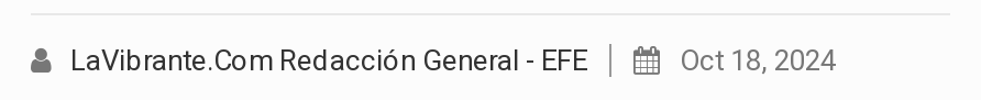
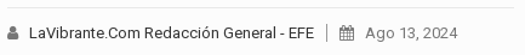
[680,44,836,77] Oct 18, 2024 -> [365,24,457,42] Ago 13, 2024

